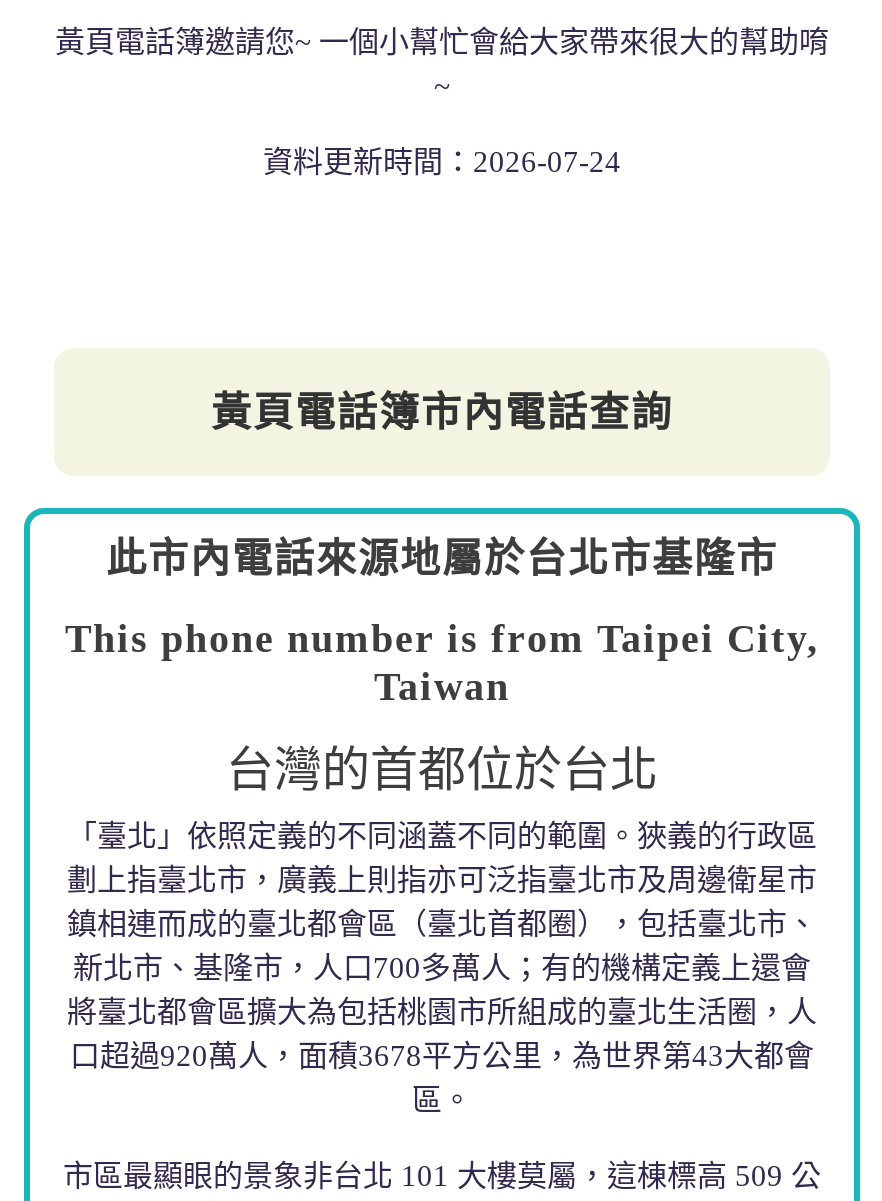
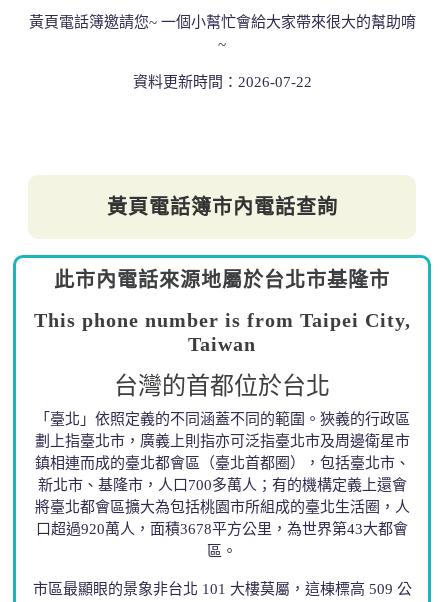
[263,146,621,178] 資料更新時間：2026-07-24 -> [132,74,311,90] 資料更新時間：2026-07-22

